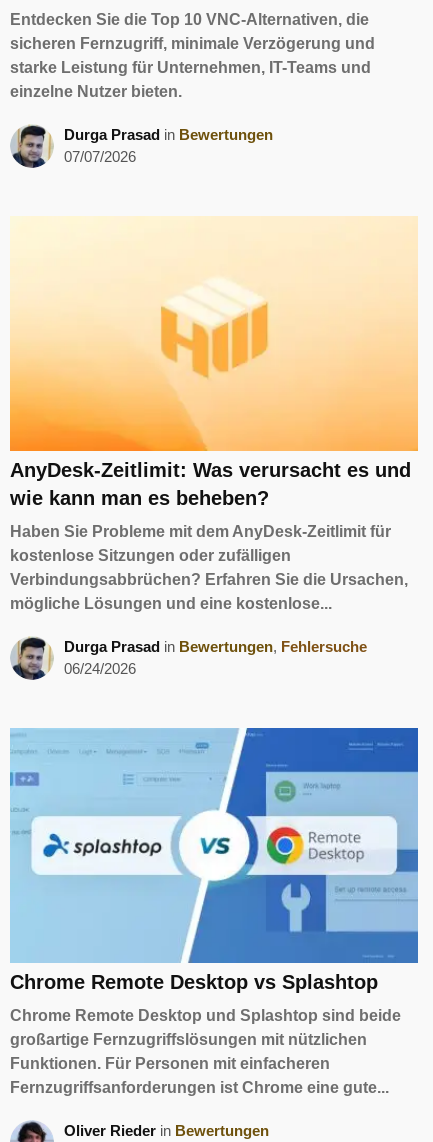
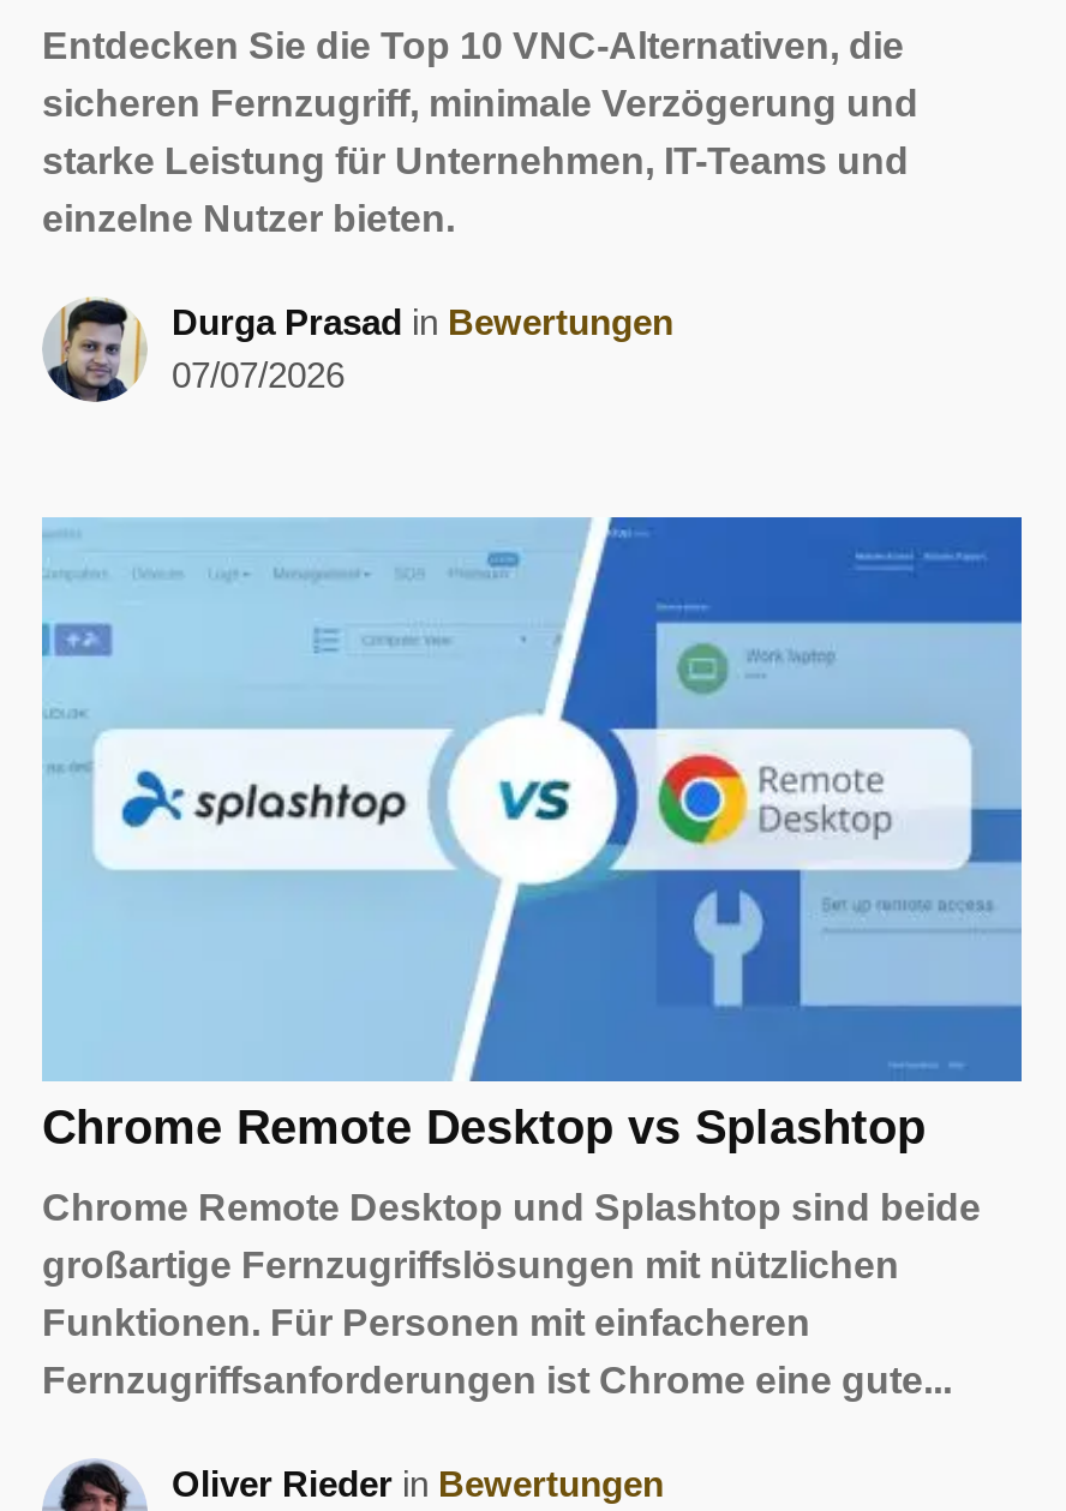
[9,216,419,677] [image] | AnyDesk-Zeitlimit: Was verursacht es und | wie kann man es beheben? | Haben Sie Probleme mit dem AnyDesk-Zeitlimit für | kostenlose Sitzungen oder zufälligen | Verbindungsabbrüchen? Erfahren Sie die Ursachen, | mögliche Lösungen und eine kostenlose... | Durga Prasad in Bewertungen, Fehlersuche | 06/24/2026 -> none

